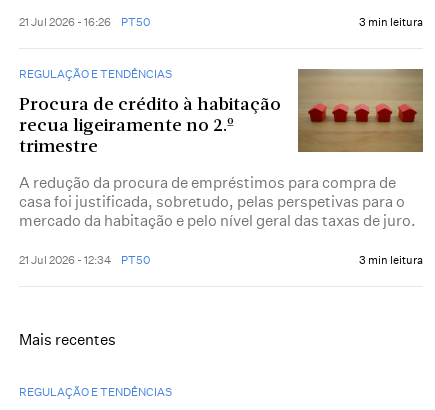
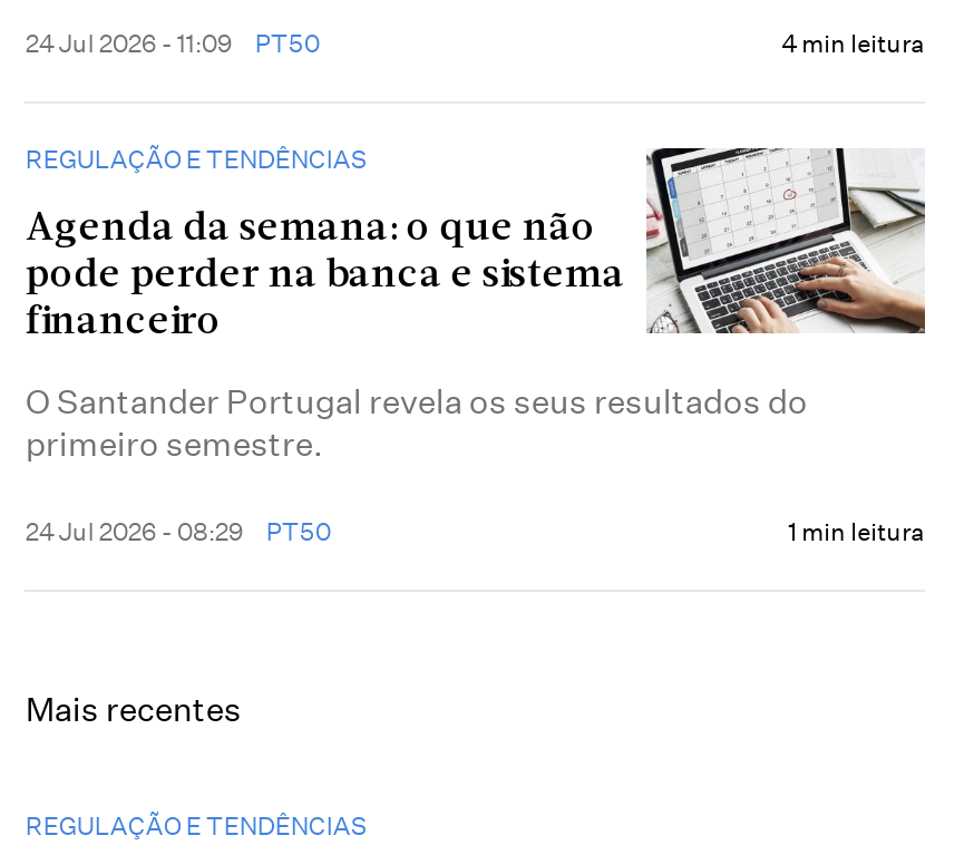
[19,14,150,28] 21 Jul 2026 - 16:26 PT50 -> [25,27,320,58] 24 Jul 2026 - 11:09 PT50
[359,14,423,28] 3 min leitura -> [781,27,924,58] 4 min leitura
[19,68,424,156] [image] | Procura de crédito à habitação | recua ligeiramente no 2.º | trimestre -> [25,146,925,343] [image] | Agenda da semana: o que não | pode perder na banca e sistema | financeiro
[19,172,416,229] A redução da procura de empréstimos para compra de | casa foi justificada, sobretudo, pelas perspetivas para o | mercado da habitação e pelo nível geral das taxas de juro. -> [25,379,808,464] O Santander Portugal revela os seus resultados do | primeiro semestre.
[19,252,150,266] 21 Jul 2026 - 12:34 PT50 -> [25,515,331,546] 24 Jul 2026 - 08:29 PT50
[359,252,423,266] 3 min leitura -> [788,515,924,546] 1 min leitura

